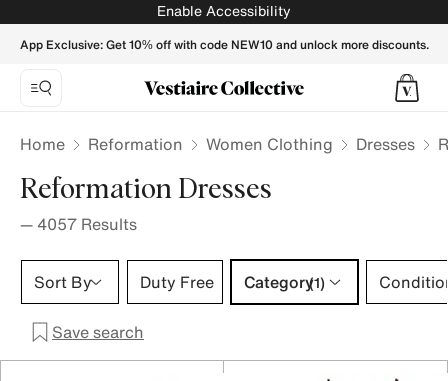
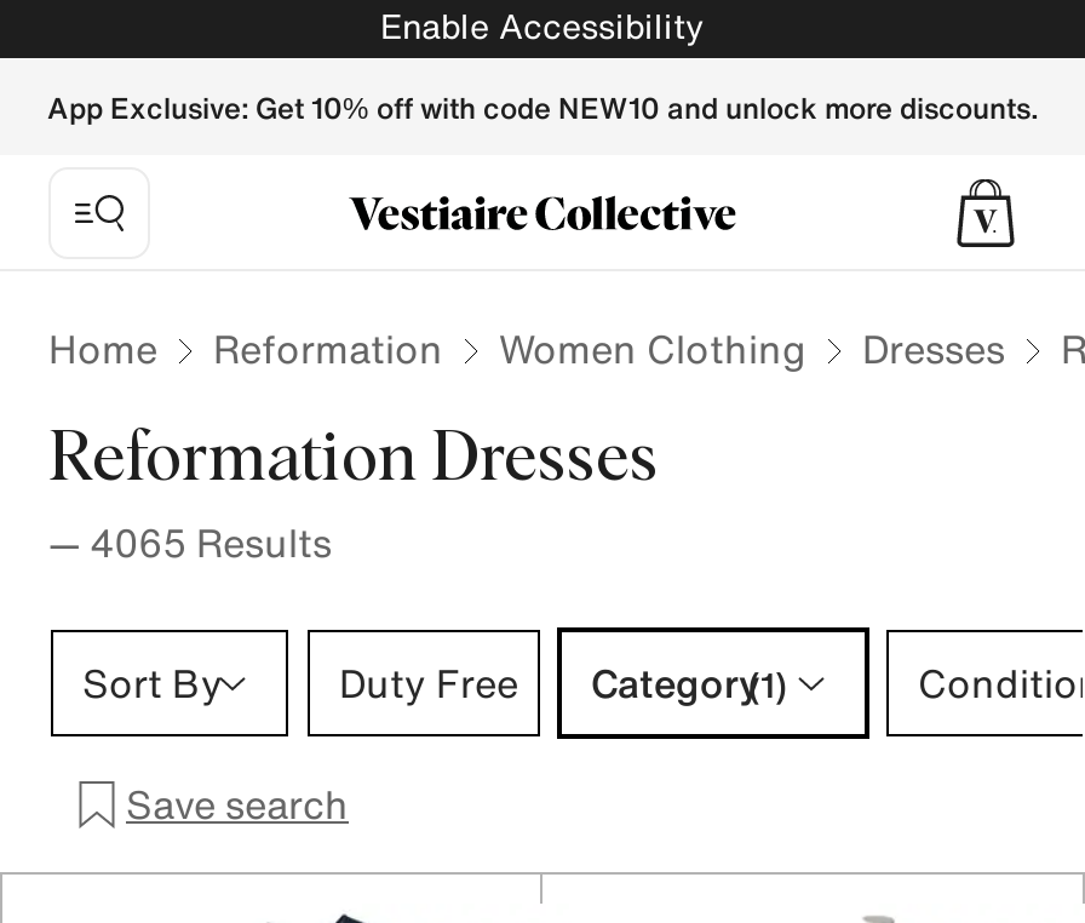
[20,212,137,236] — 4057 Results -> [48,514,332,572] — 4065 Results

